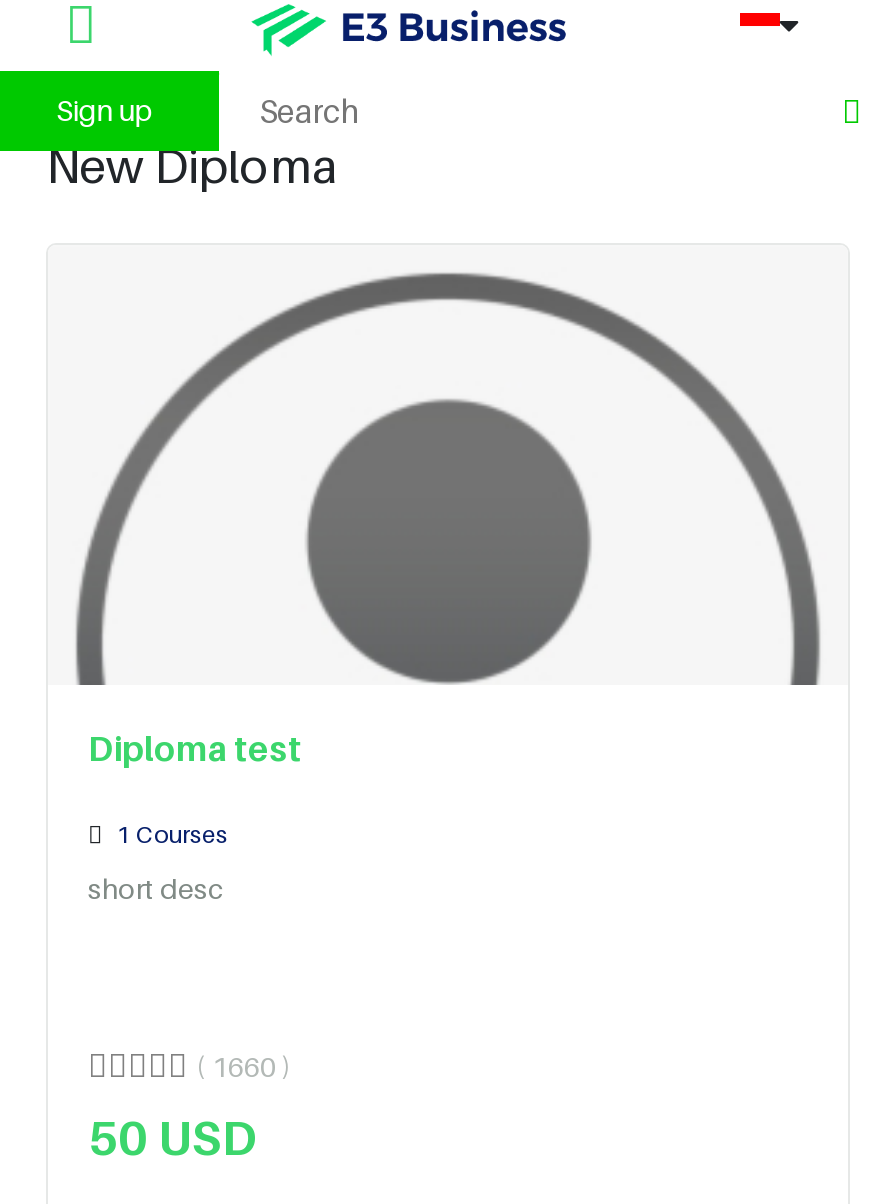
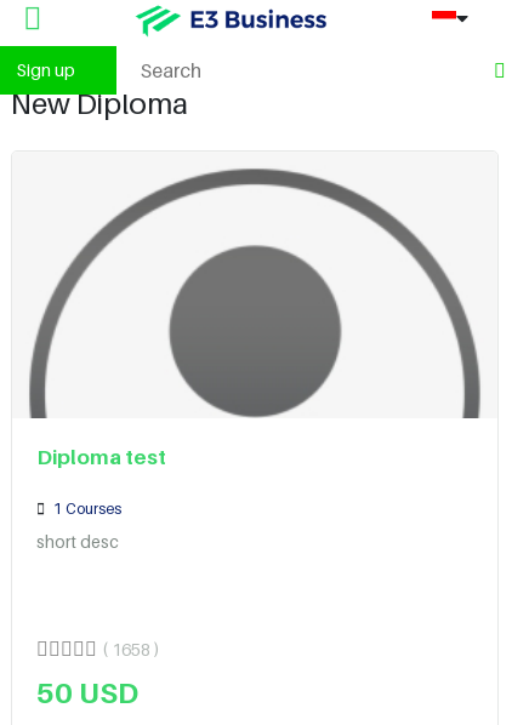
[196,1048,292,1082] ( 1660 ) -> [102,638,160,659] ( 1658 )

